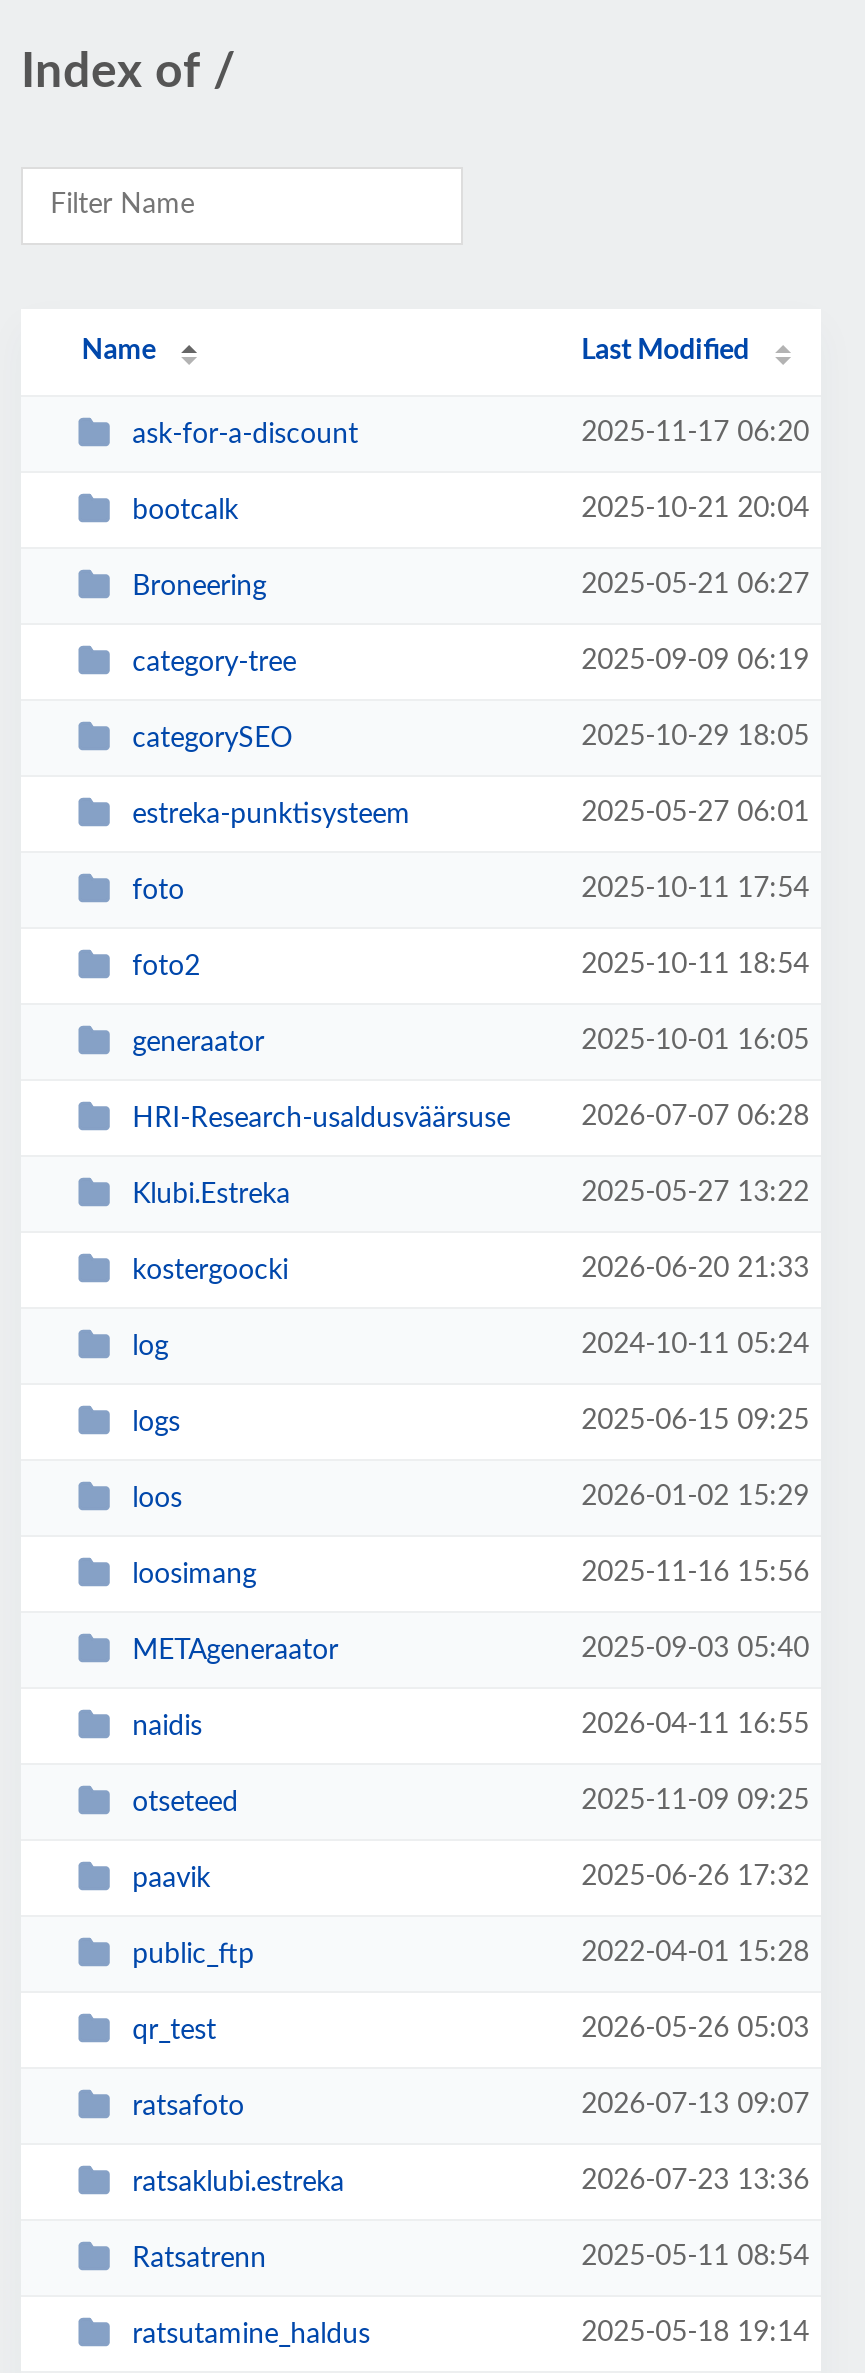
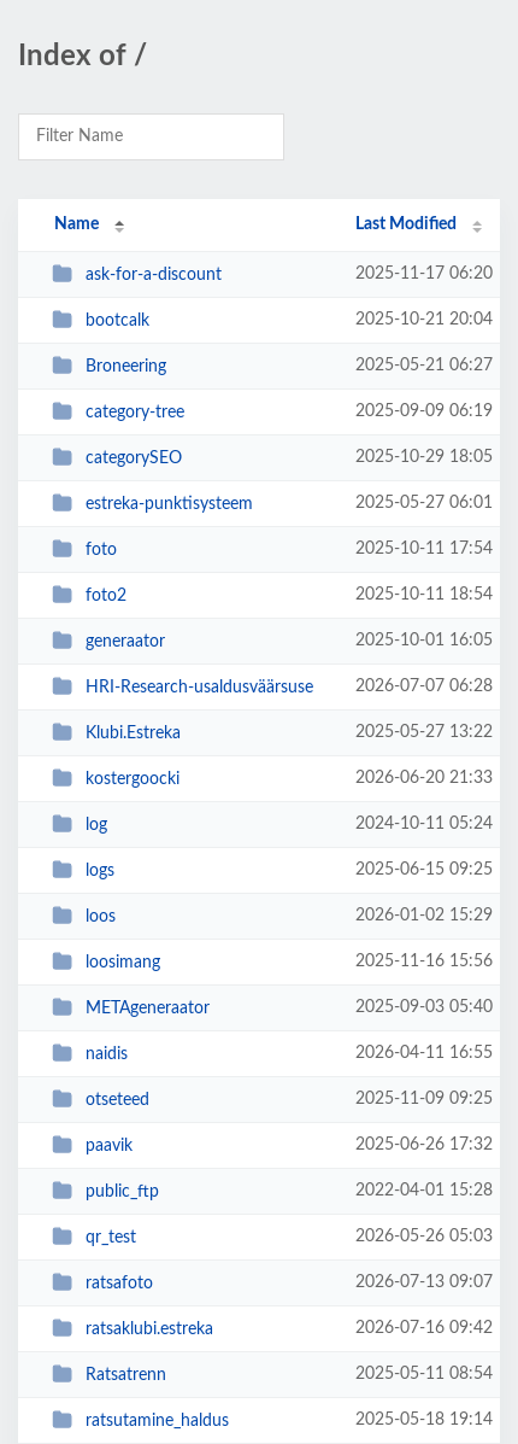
[581,2167,809,2195] 2026-07-23 13:36 -> [355,1320,493,1337] 2026-07-16 09:42

